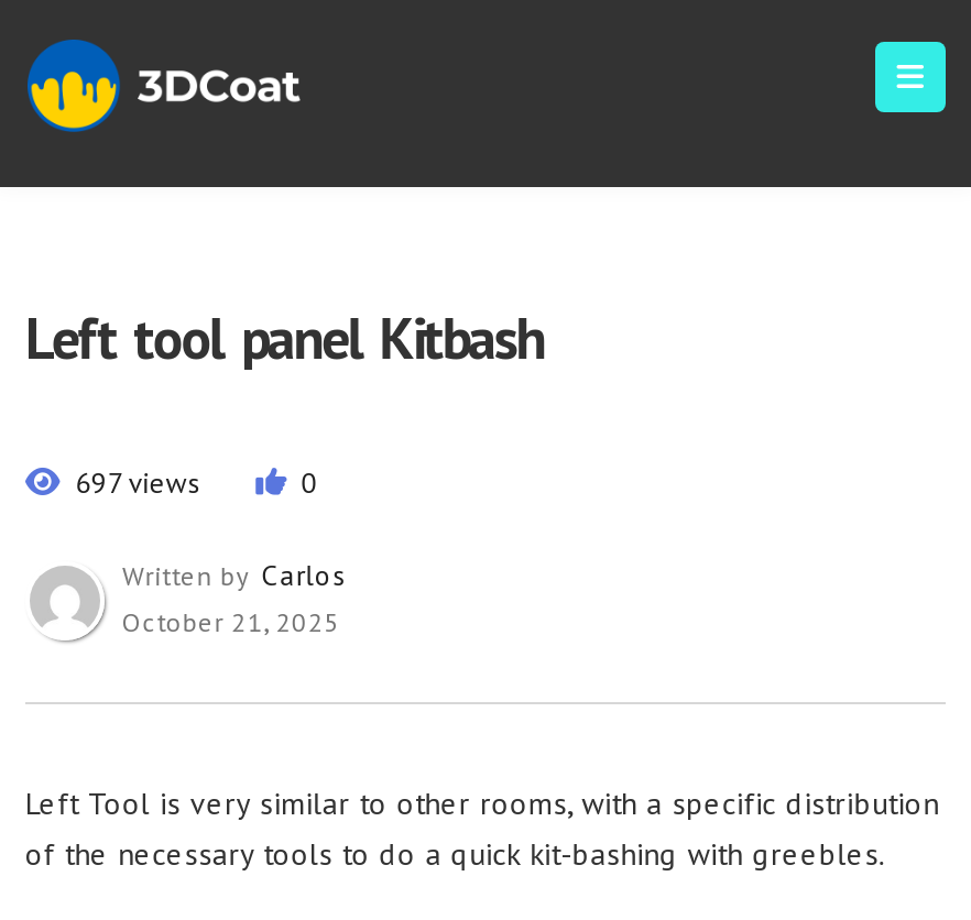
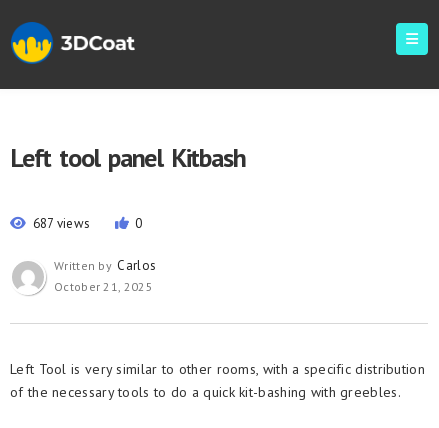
[75,464,202,502] 697 views -> [33,215,90,232] 687 views

